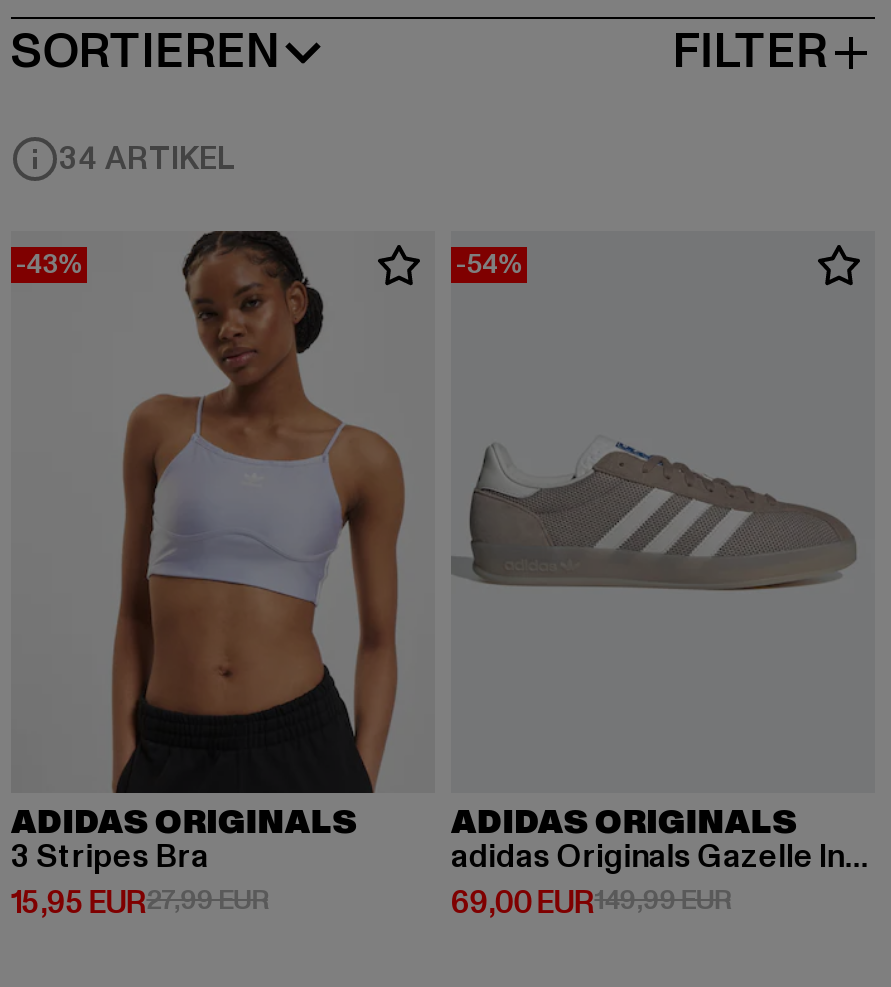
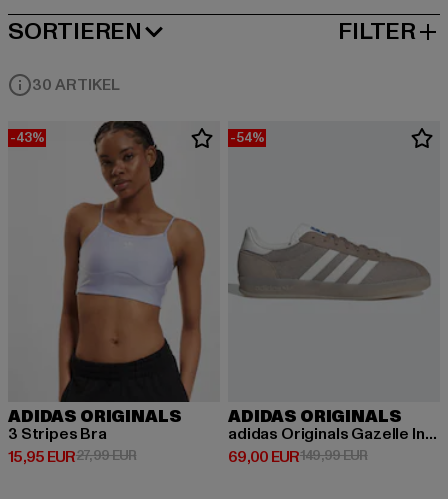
[59,137,235,181] 34 ARTIKEL -> [32,74,120,96] 30 ARTIKEL

